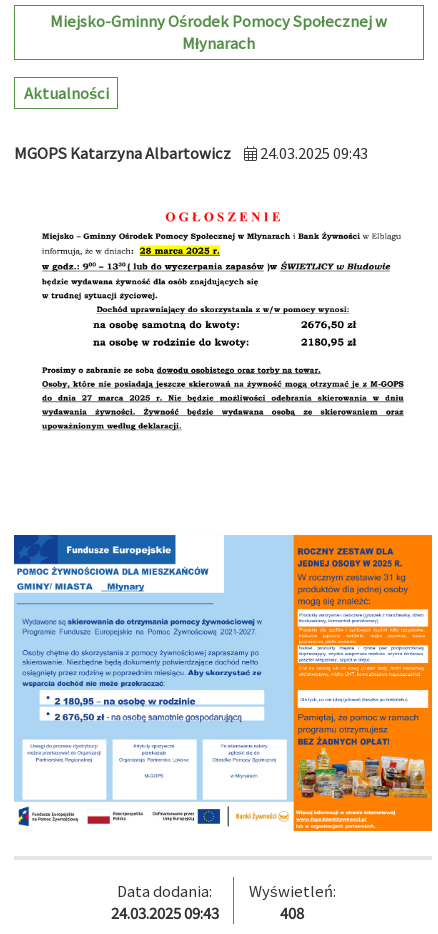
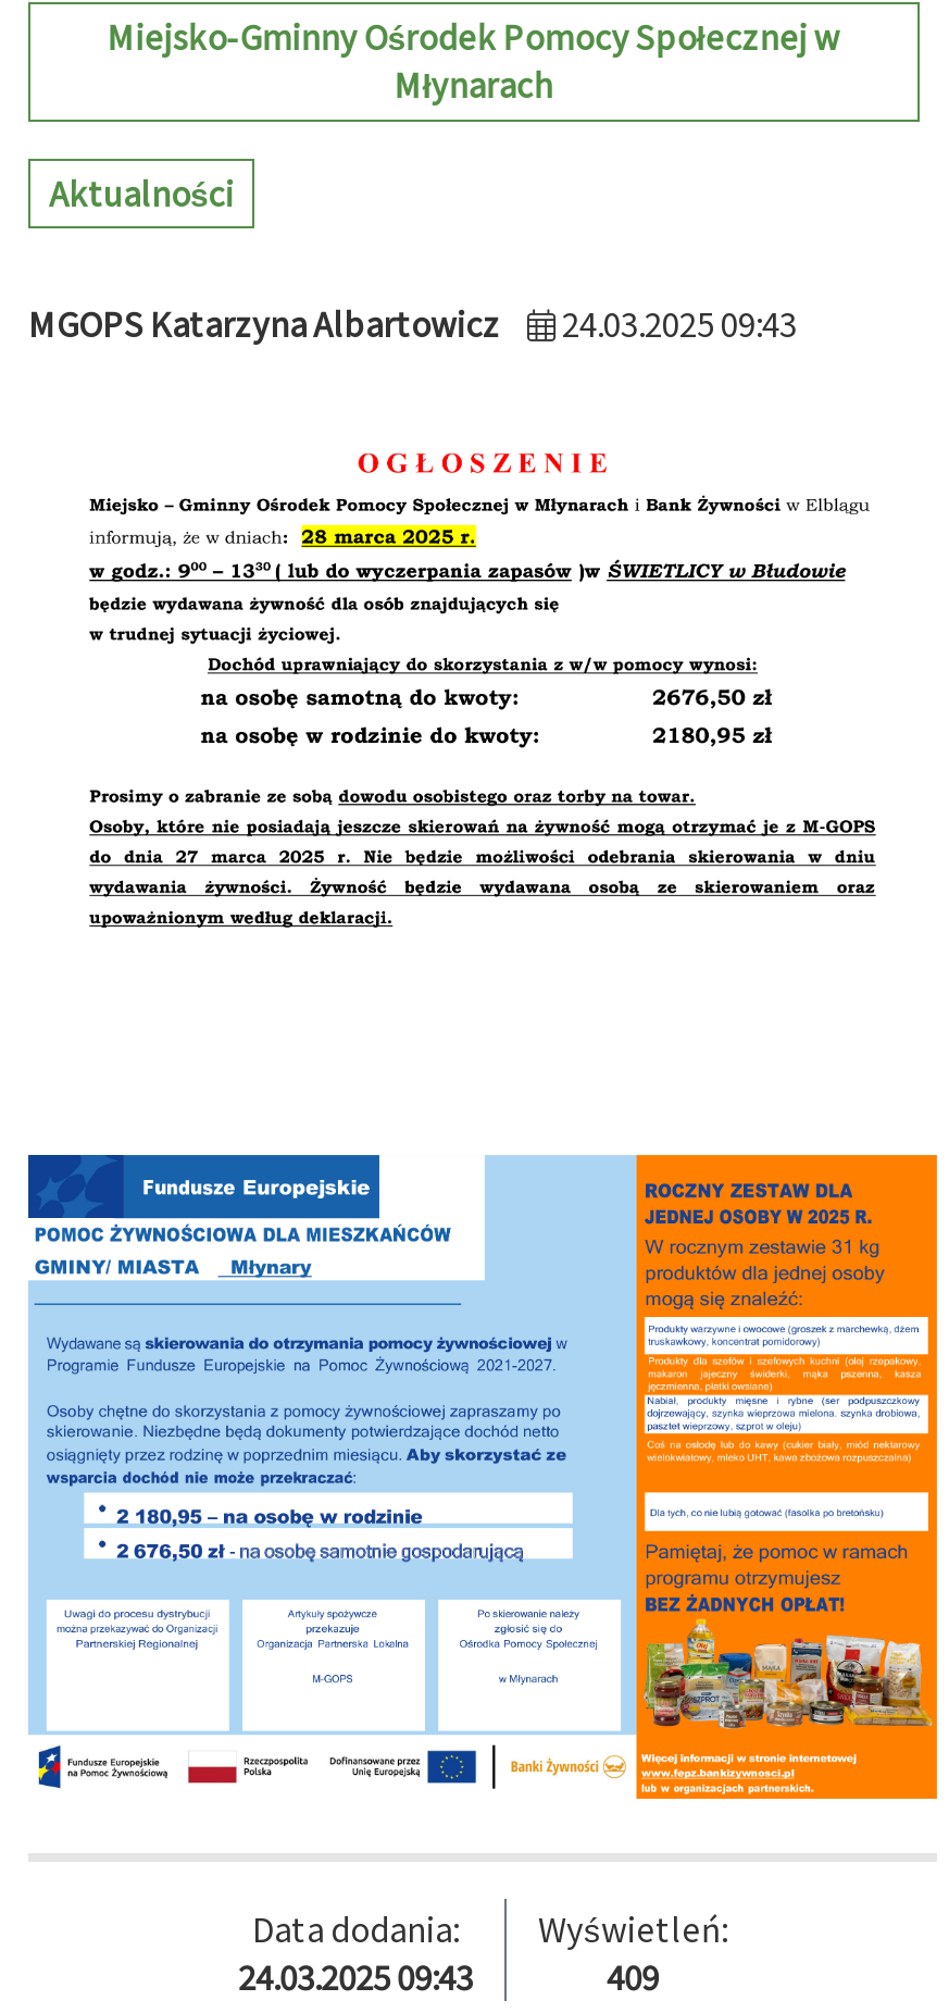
[280,902,304,923] 408 -> [607,1954,659,2000] 409

